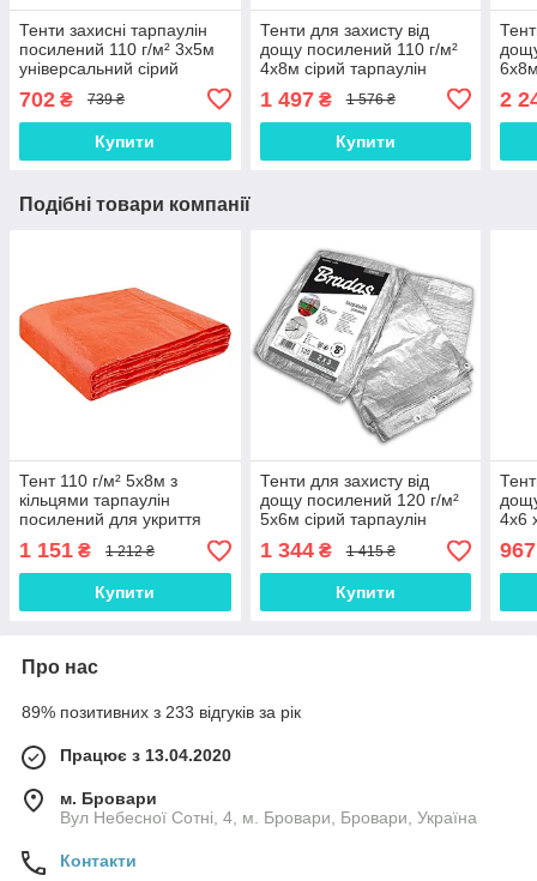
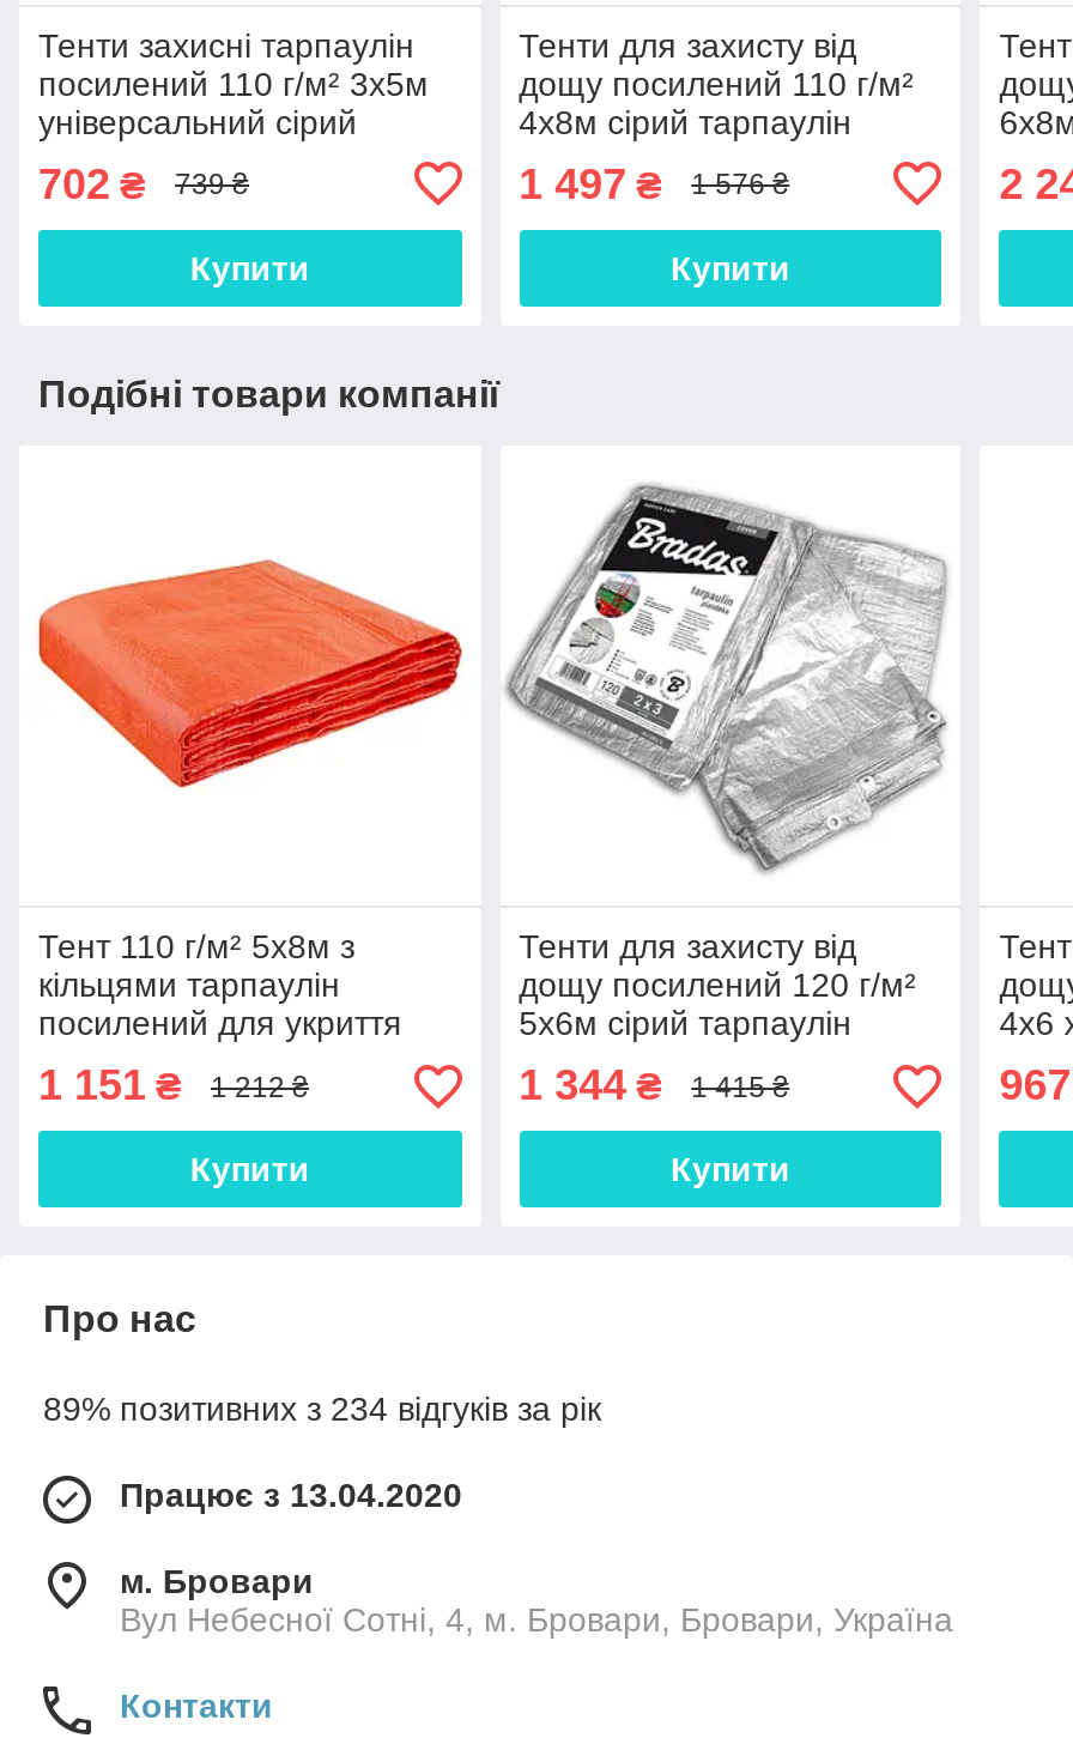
[22,703,301,722] 89% позитивних з 233 відгуків за рік -> [43,1390,601,1428] 89% позитивних з 234 відгуків за рік

